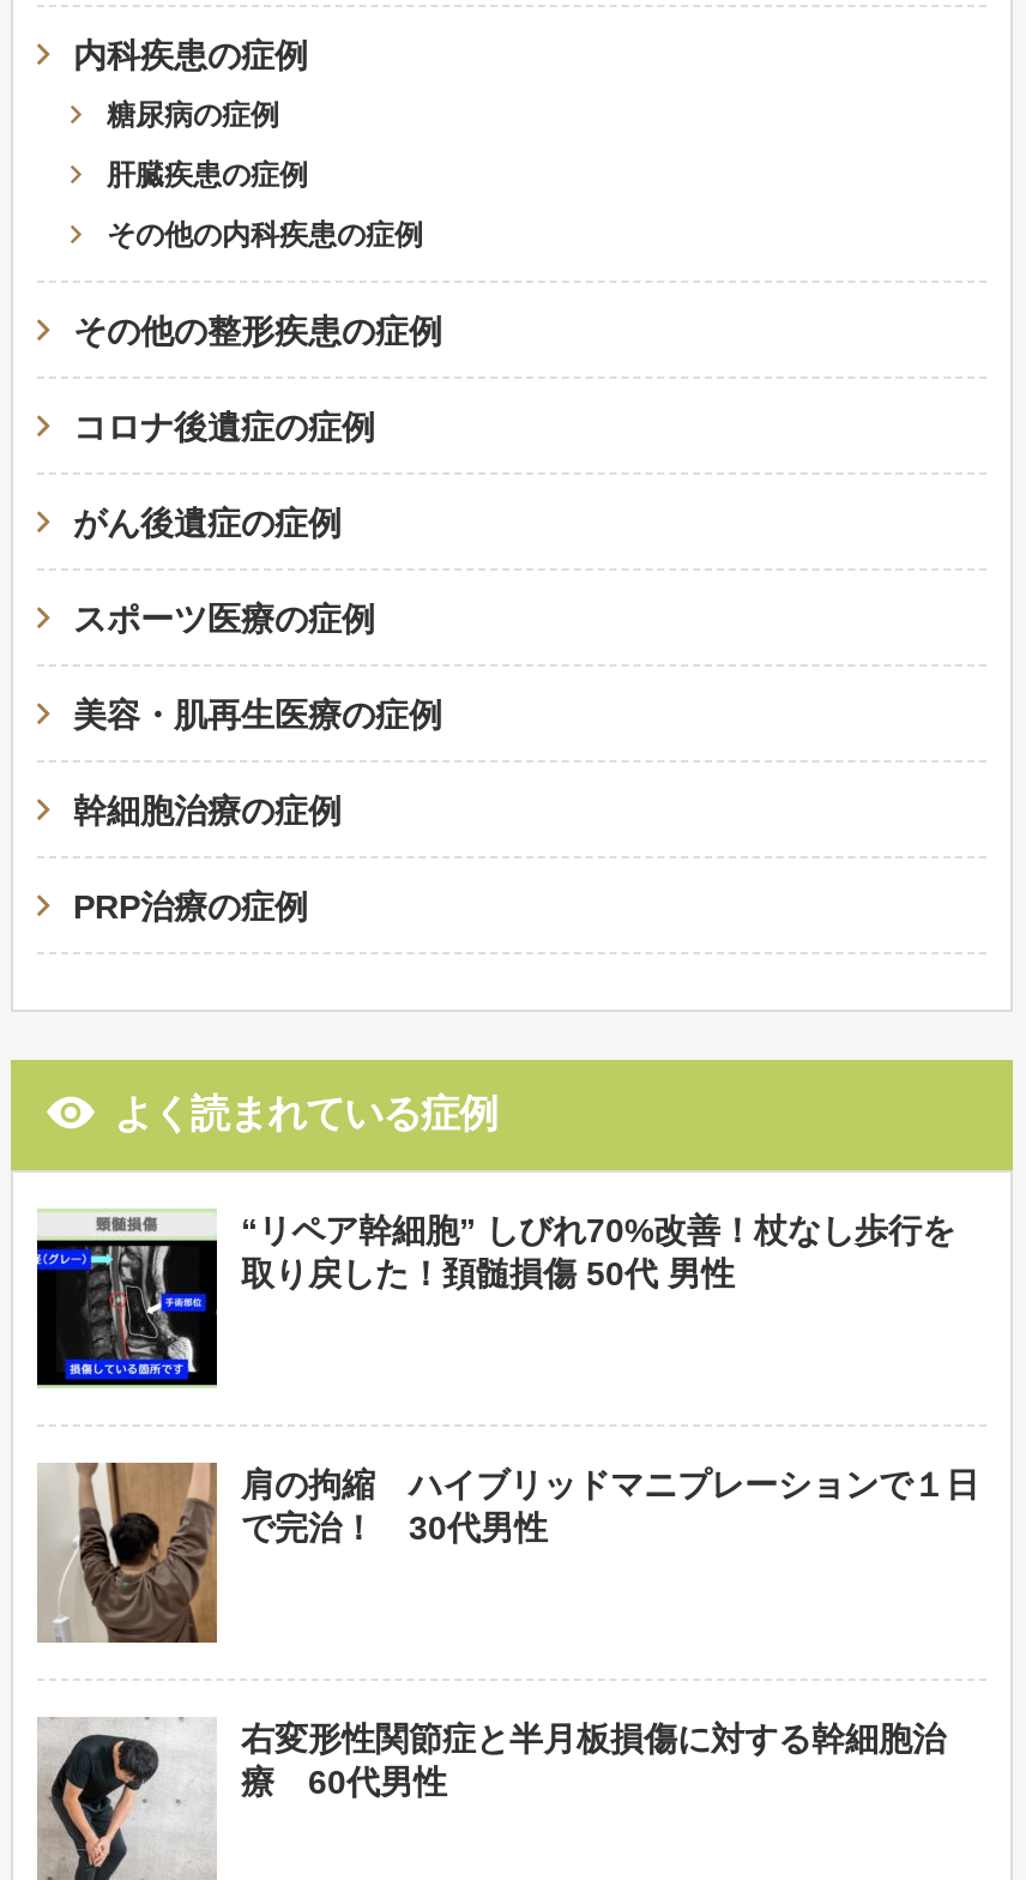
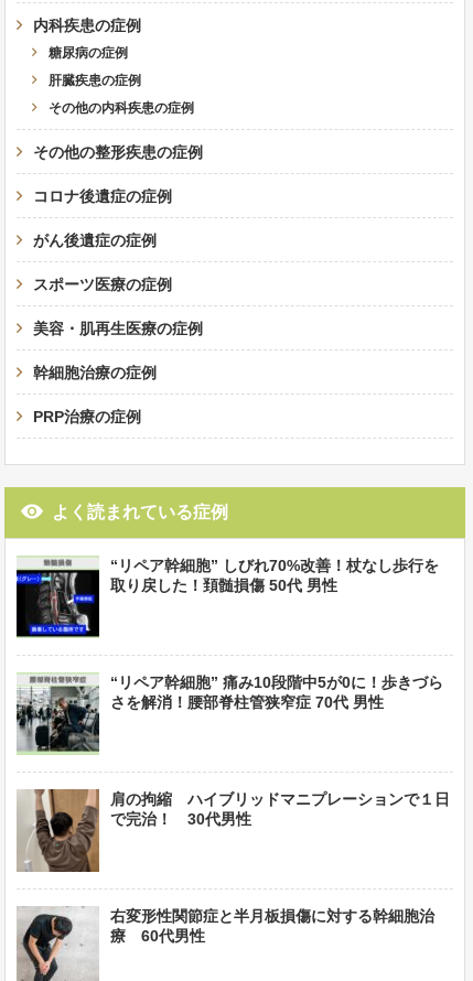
none -> [17,673,443,754] [image] | “リペア幹細胞” 痛み10段階中5が0に！歩きづら | さを解消！腰部脊柱管狭窄症 70代 男性

